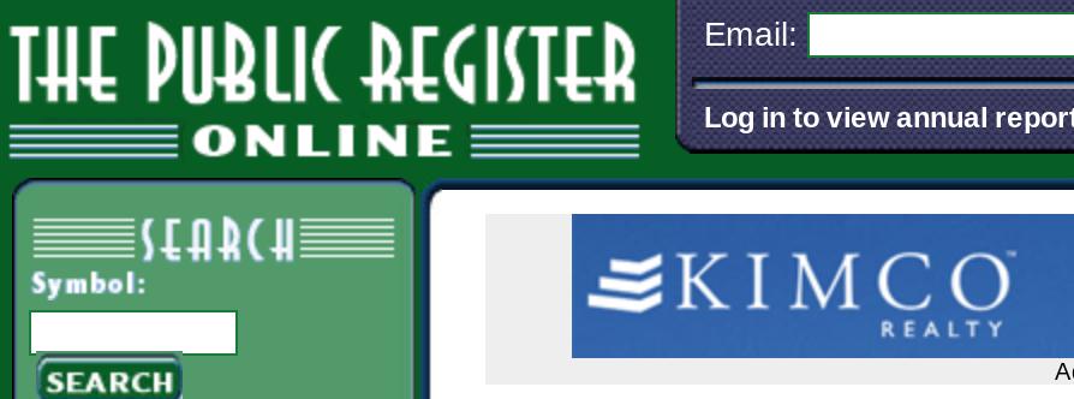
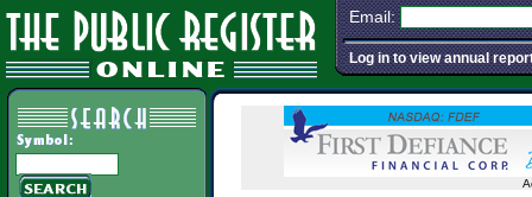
[569,214,1067,361] [image] -> [283,106,528,177] [image]

